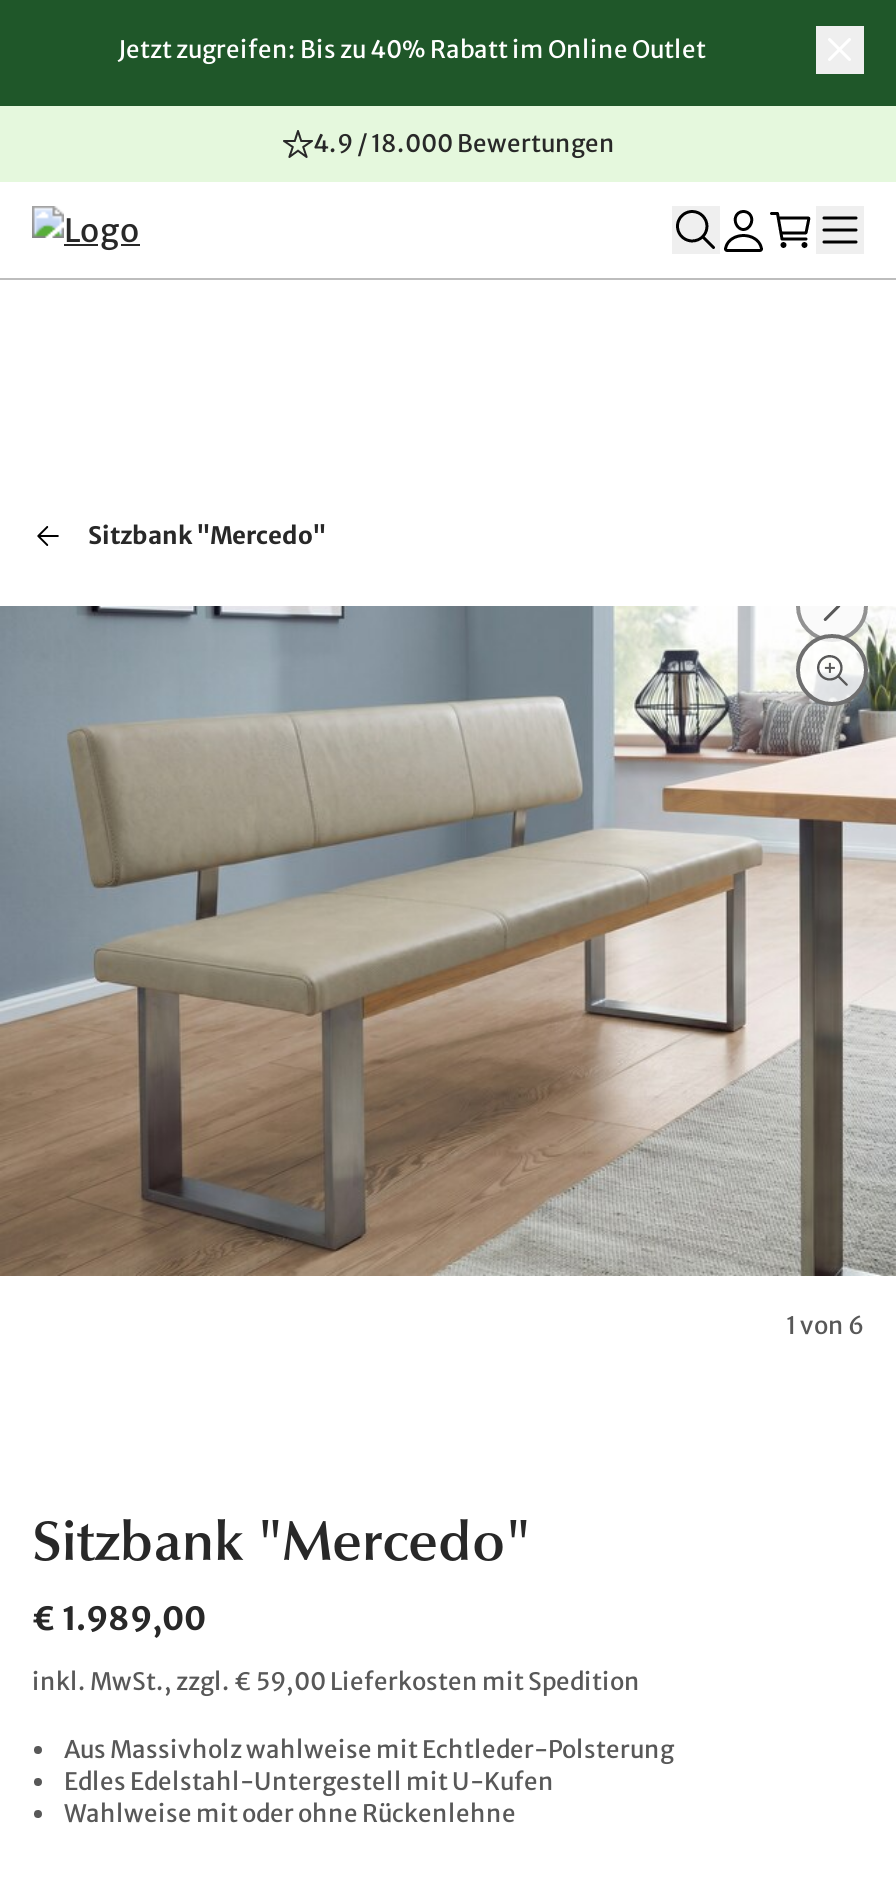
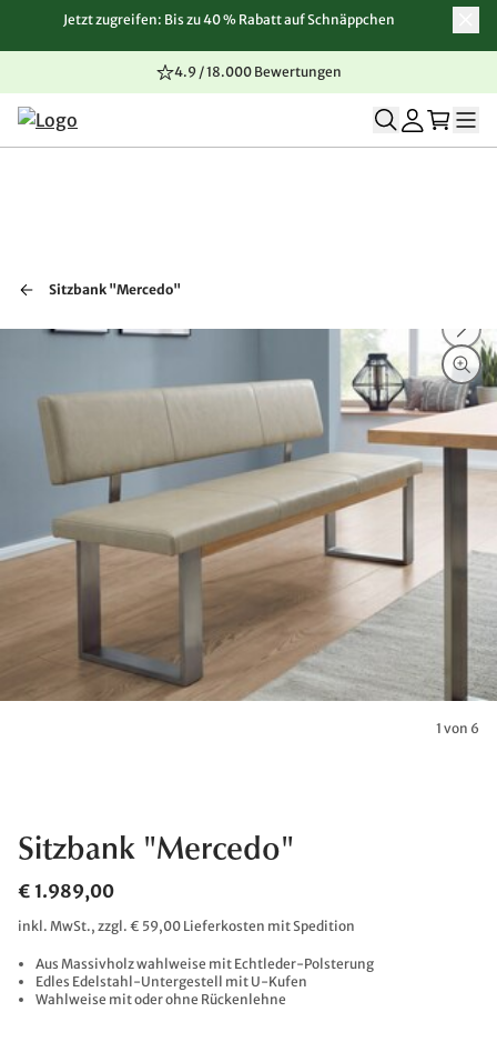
[118,34,706,64] Jetzt zugreifen: Bis zu 40% Rabatt im Online Outlet -> [63,11,394,28] Jetzt zugreifen: Bis zu 40 % Rabatt auf Schnäppchen

